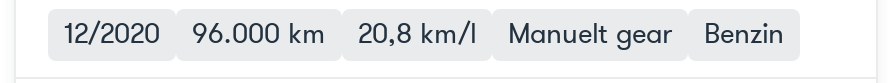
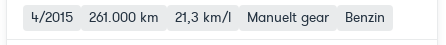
[64,15,476,53] 12/2020 | 96.000 km | 20,8 km/l -> [31,8,231,27] 4/2015 | 261.000 km | 21,3 km/l

